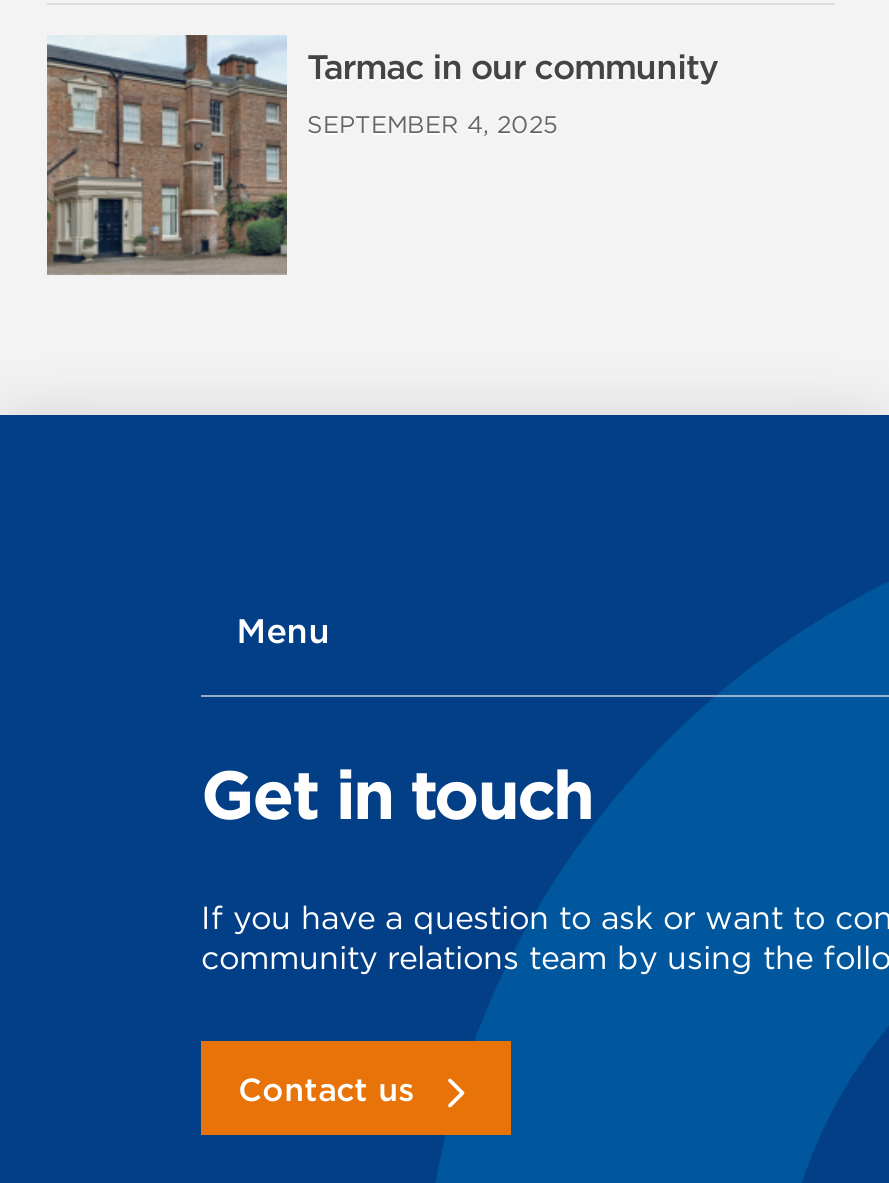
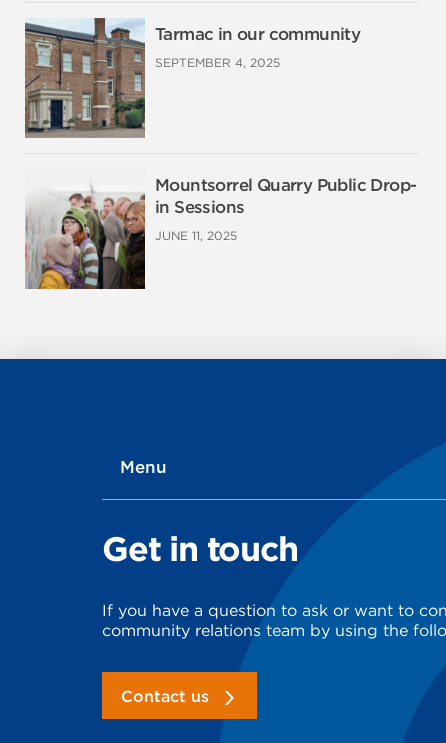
none -> [25,174,416,290] [image] | Mountsorrel Quarry Public Drop- | in Sessions | JUNE 11, 2025

